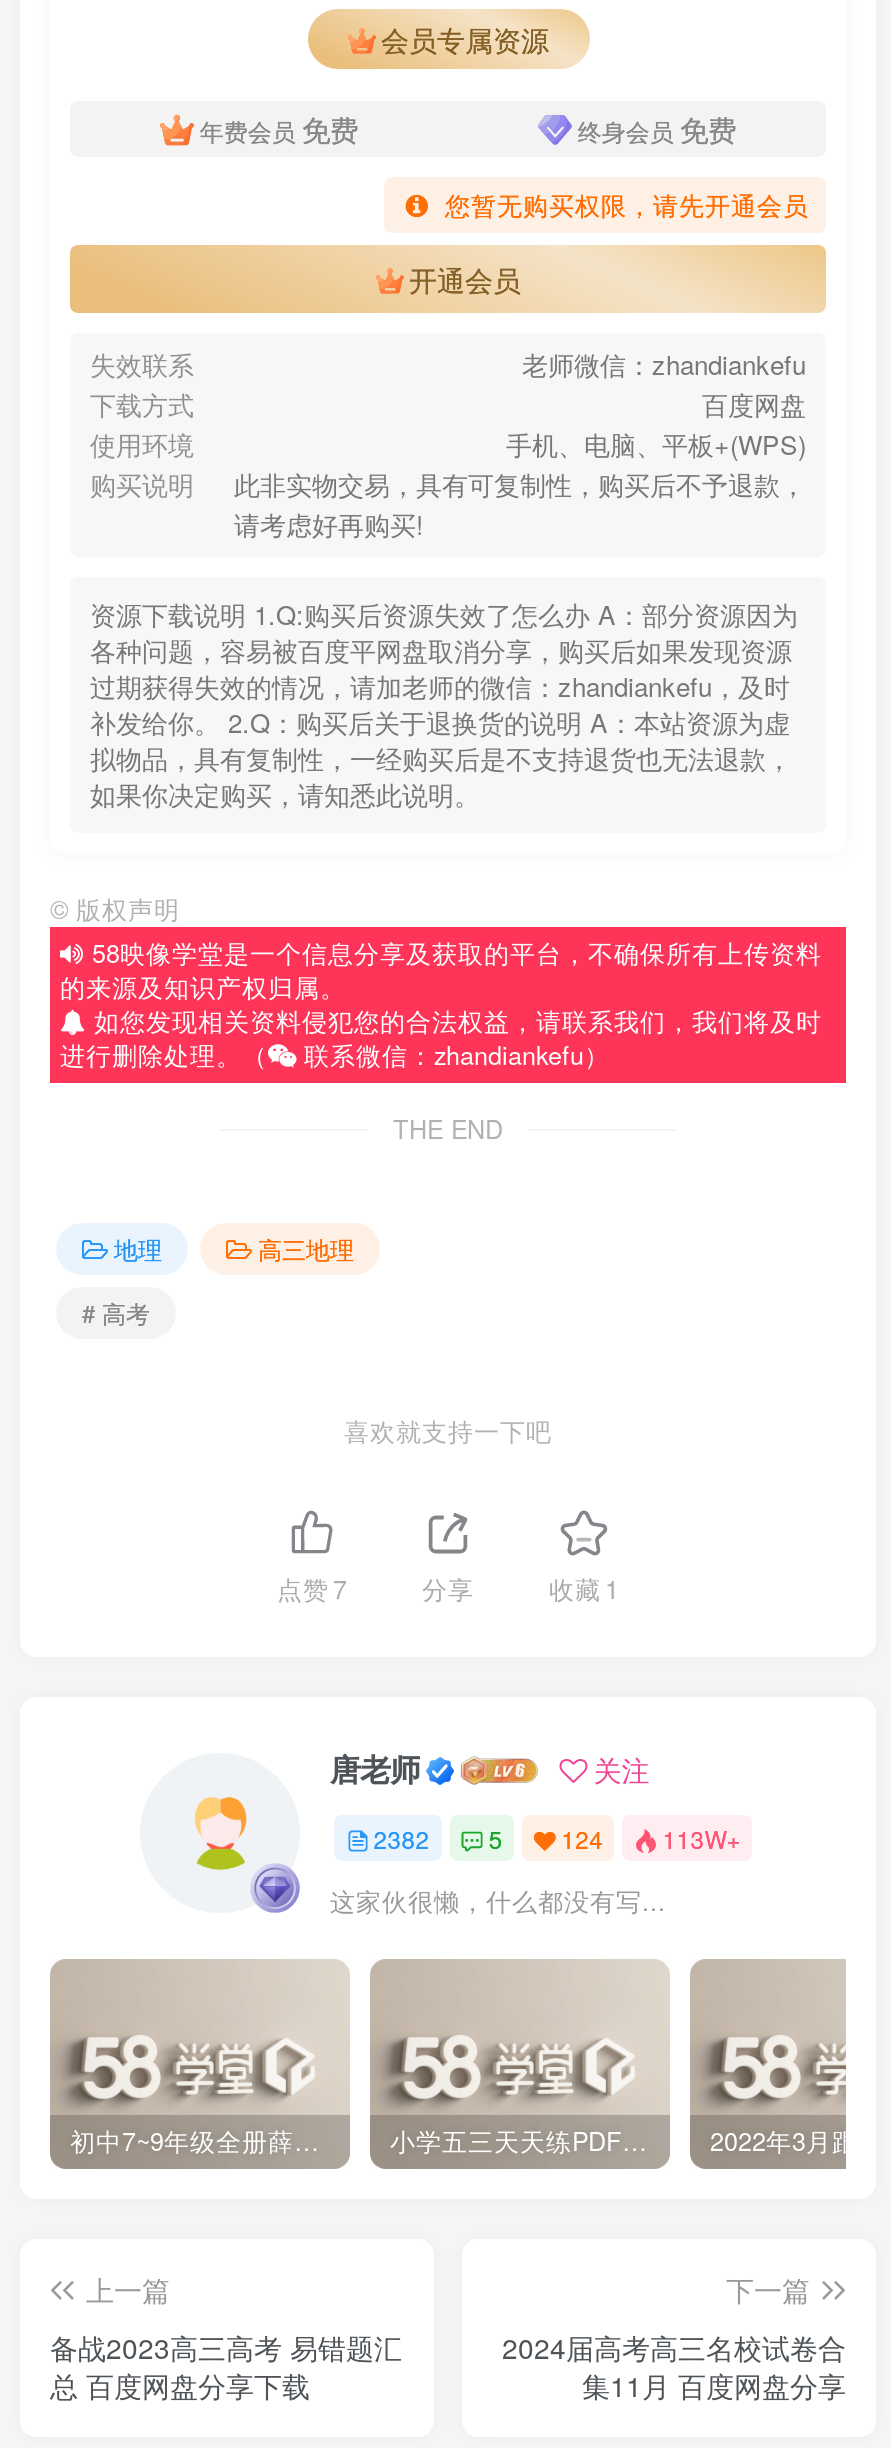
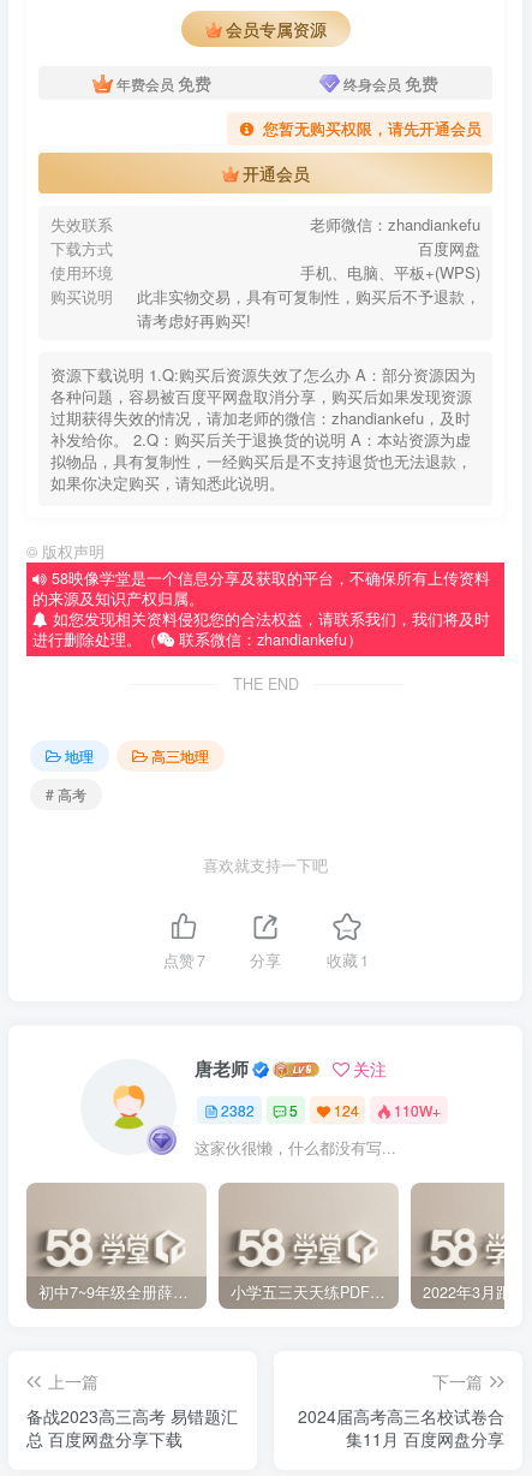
[374,1821,740,1855] 2382 5 124 113W+ -> [221,1100,441,1120] 2382 5 124 110W+

